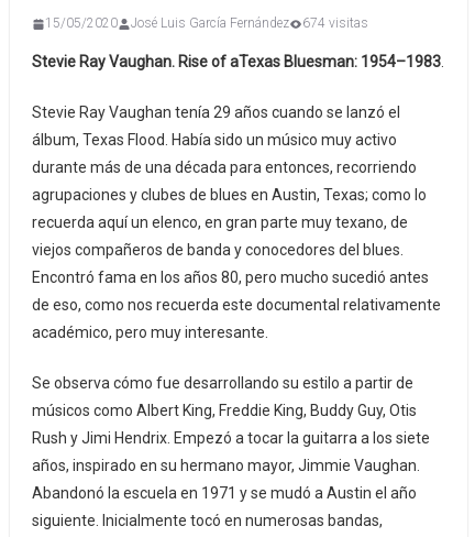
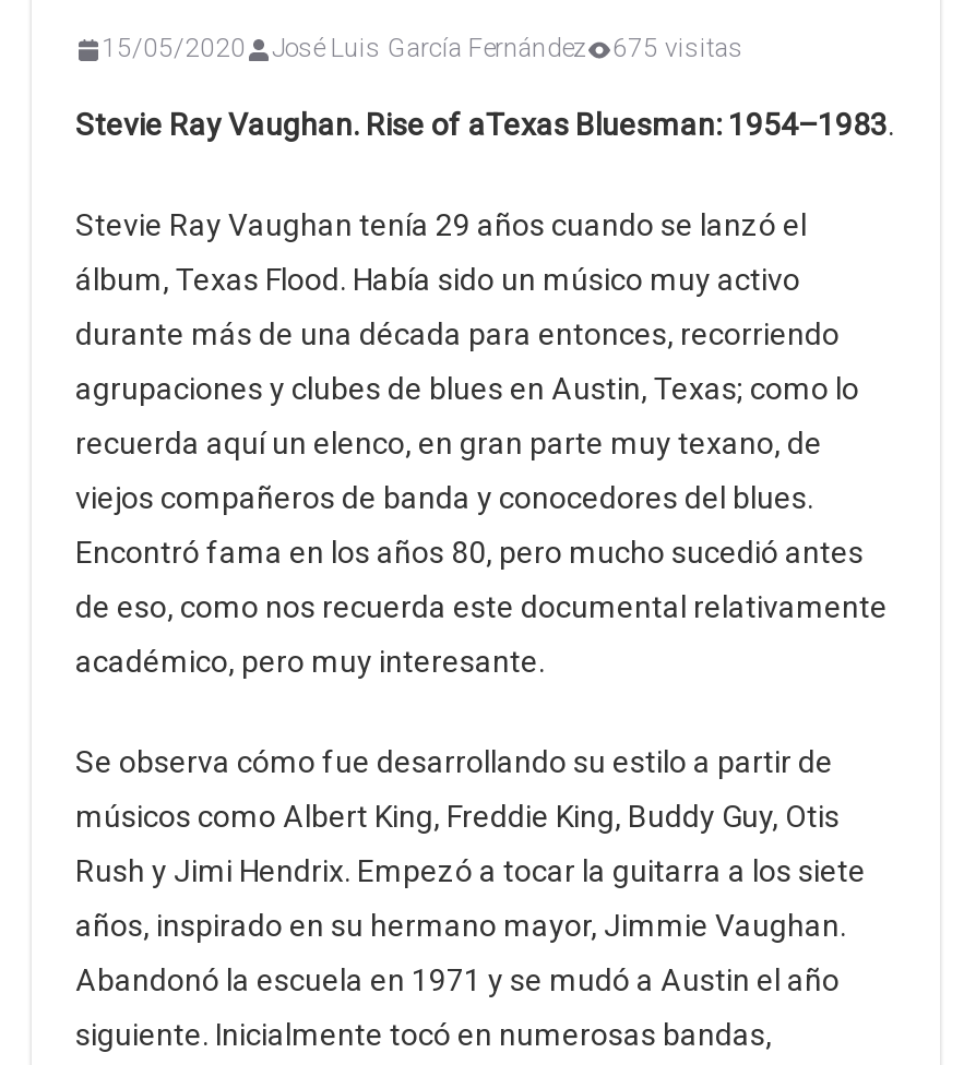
[45,16,368,31] 15/05/2020 José Luis García Fernández 674 visitas -> [102,33,743,64] 15/05/2020 José Luis García Fernández 675 visitas

